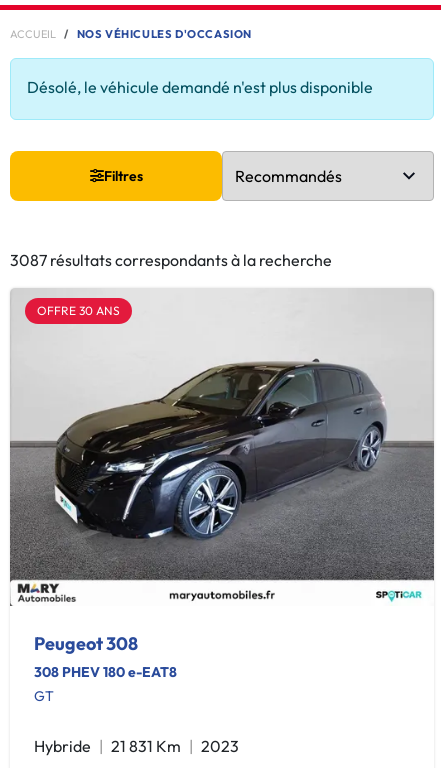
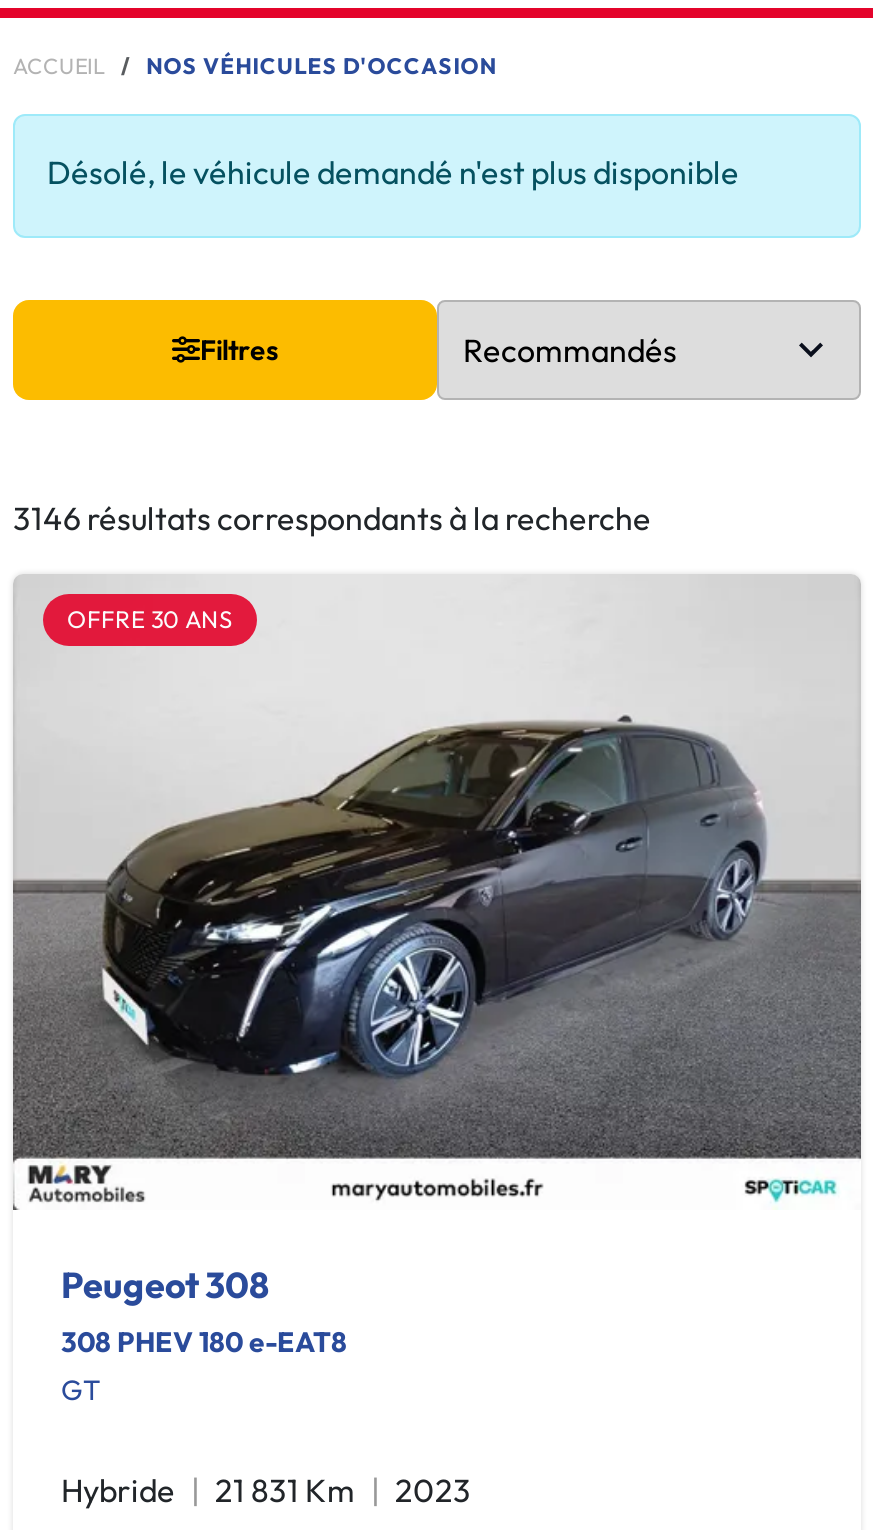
[10,250,332,270] 3087 résultats correspondants à la recherche -> [13,498,651,538] 3146 résultats correspondants à la recherche

